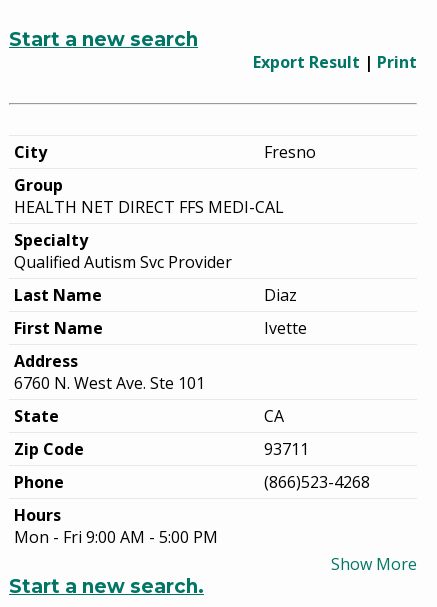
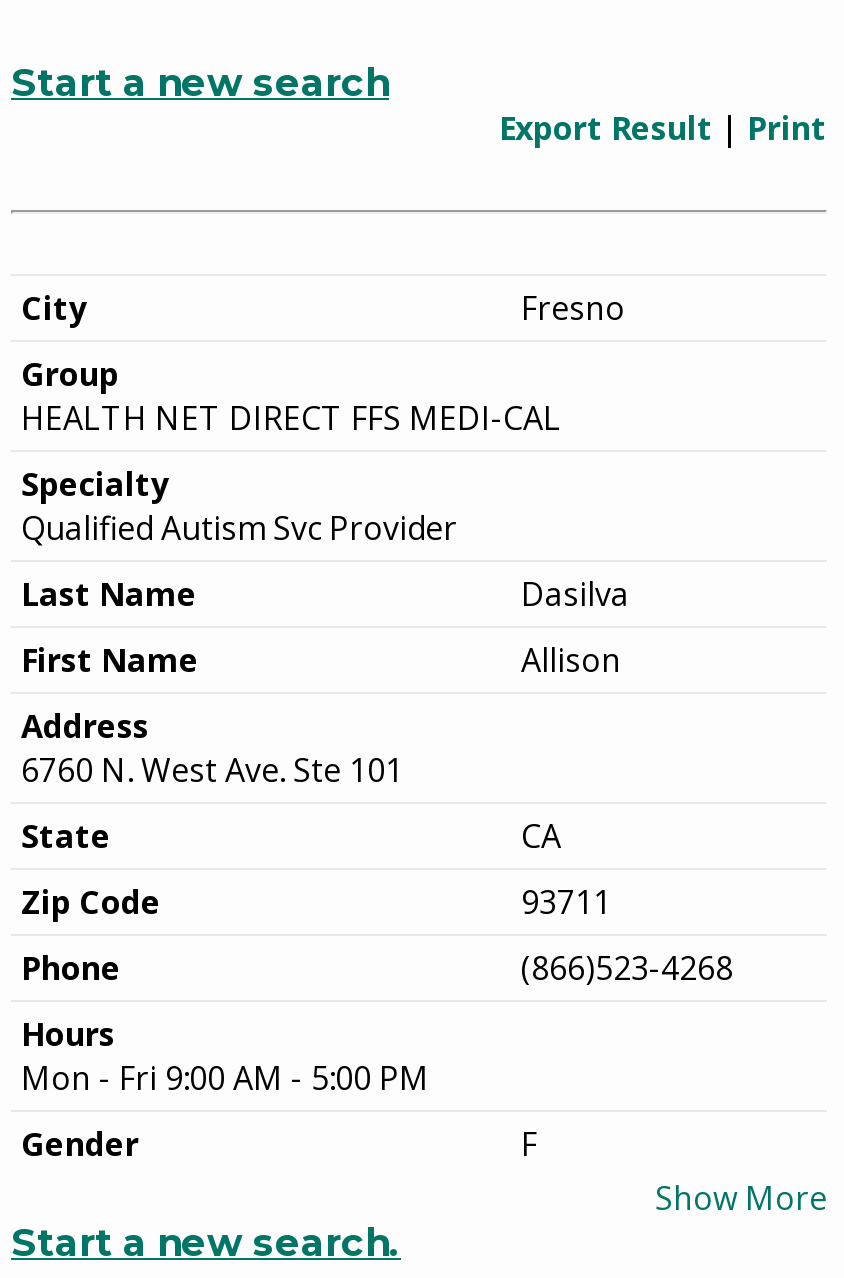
[264,284,297,306] Diaz -> [521,572,629,616] Dasilva
[264,317,307,339] Ivette -> [521,638,621,682] Allison
none -> [21,1122,537,1166] Gender | F

